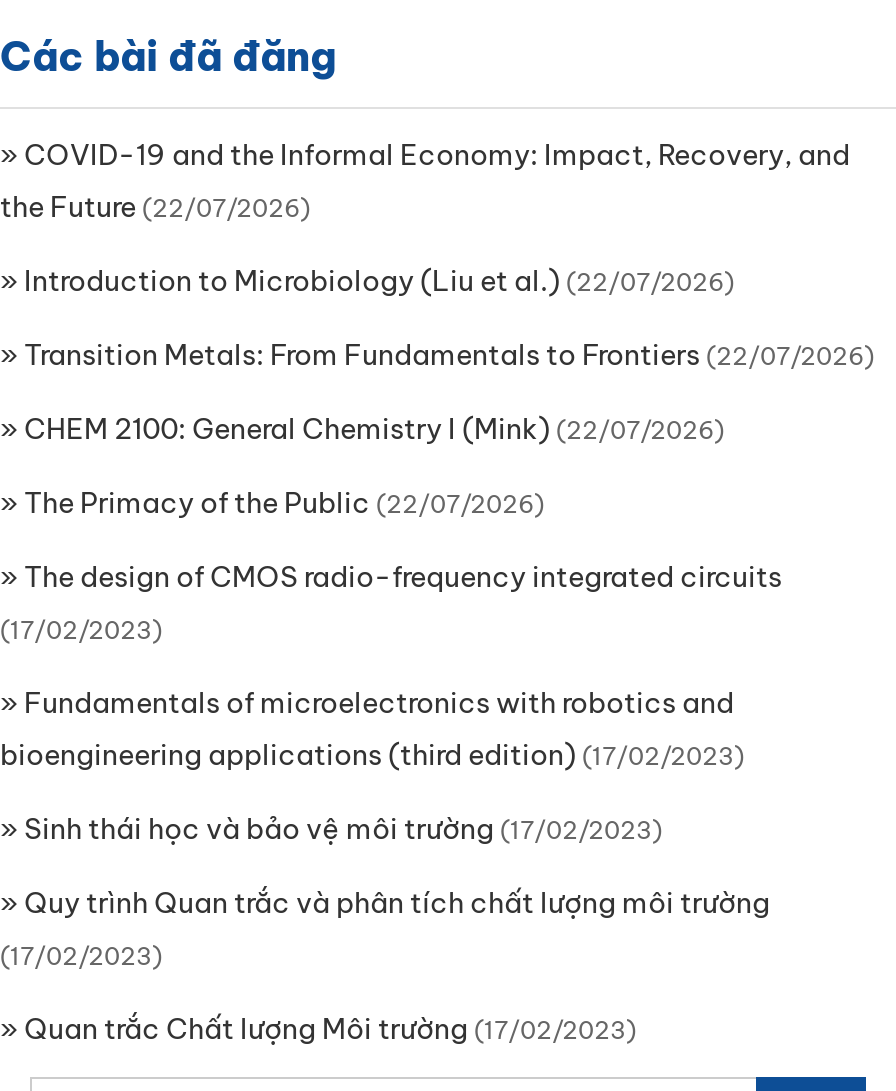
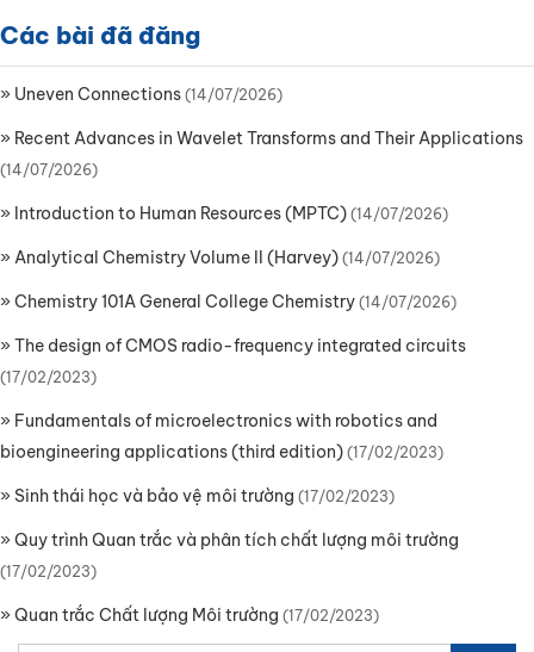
[0,137,874,521] » COVID-19 and the Informal Economy: Impact, Recovery, and | the Future (22/07/2026) | » Introduction to Microbiology (Liu et al.) (22/07/2026) | » Transition Metals: From Fundamentals to Frontiers (22/07/2026) | » CHEM 2100: General Chemistry I (Mink) (22/07/2026) | » The Primacy of the Public (22/07/2026) -> [0,83,523,312] » Uneven Connections (14/07/2026) | » Recent Advances in Wavelet Transforms and Their Applications | (14/07/2026) | » Introduction to Human Resources (MPTC) (14/07/2026) | » Analytical Chemistry Volume II (Harvey) (14/07/2026) | » Chemistry 101A General College Chemistry (14/07/2026)

